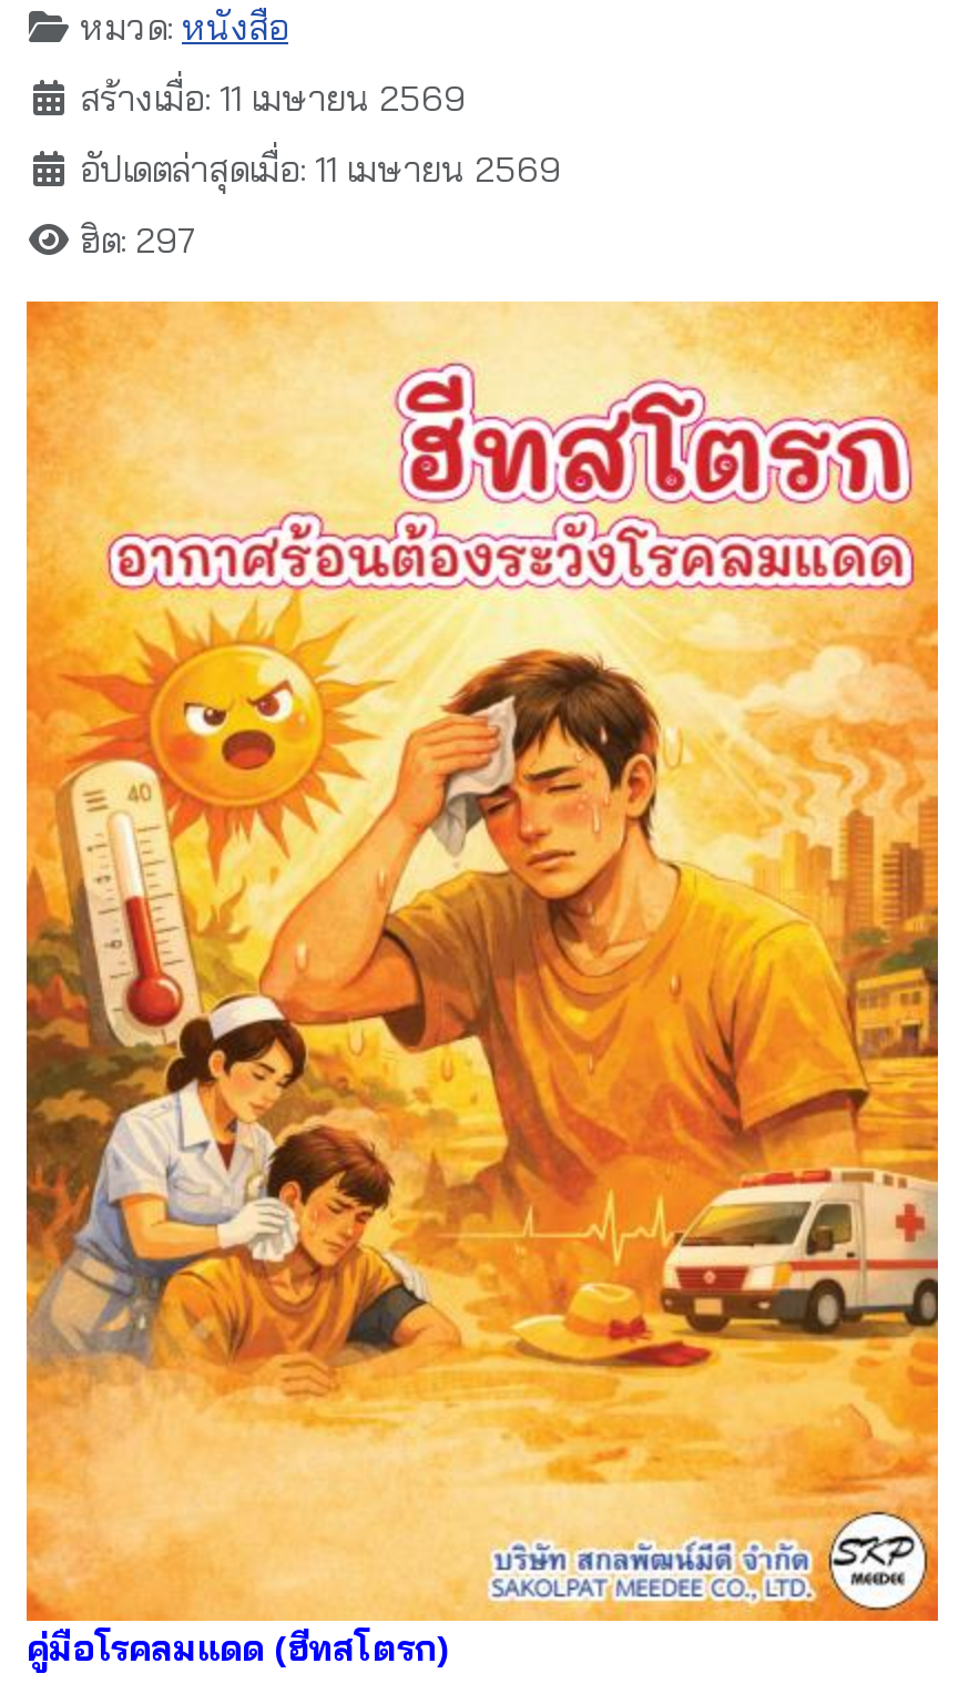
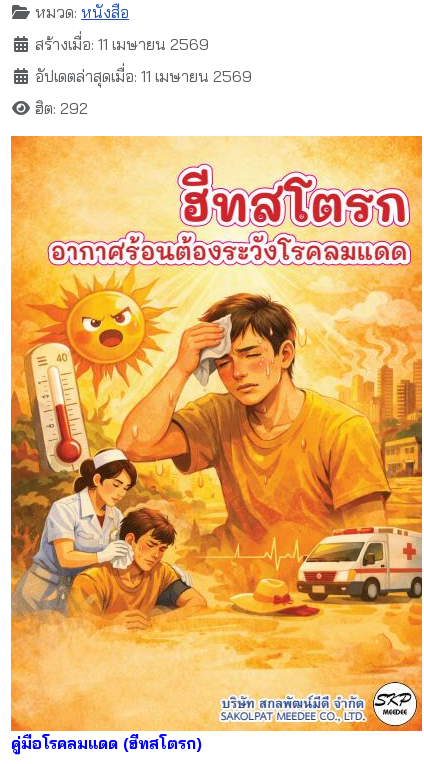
[80,218,197,262] ฮิต: 297 -> [35,98,88,118] ฮิต: 292

